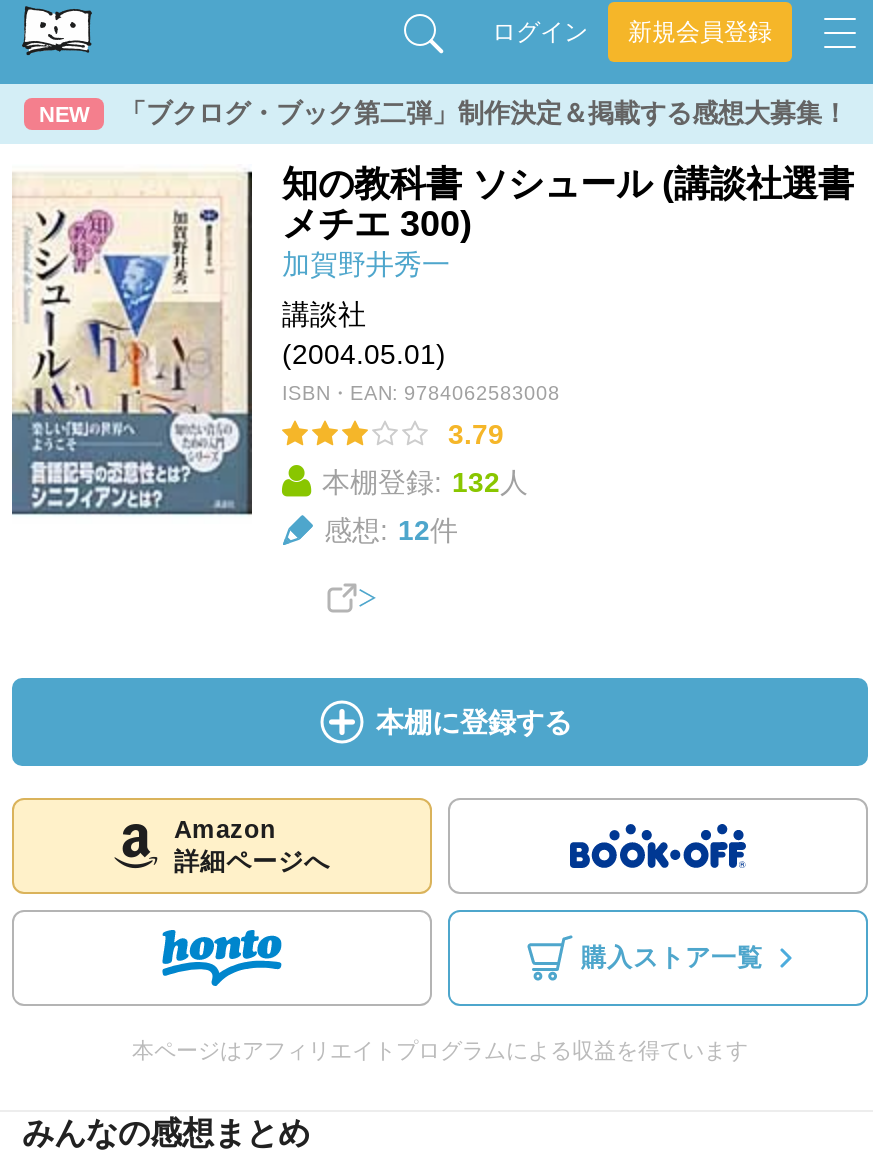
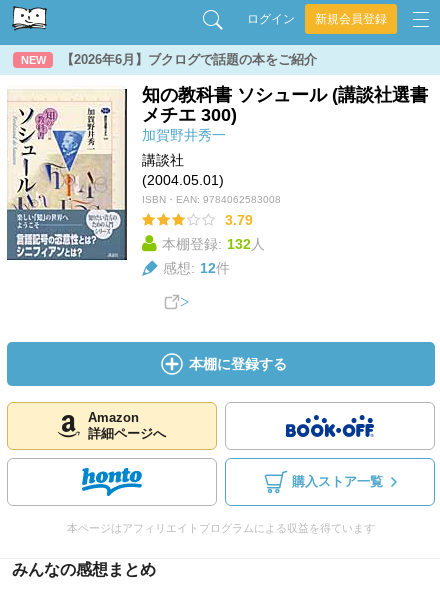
[120,98,848,128] 「ブクログ・ブック第二弾」制作決定＆掲載する感想大募集！ -> [61,52,317,67] 【2026年6月】ブクログで話題の本をご紹介

